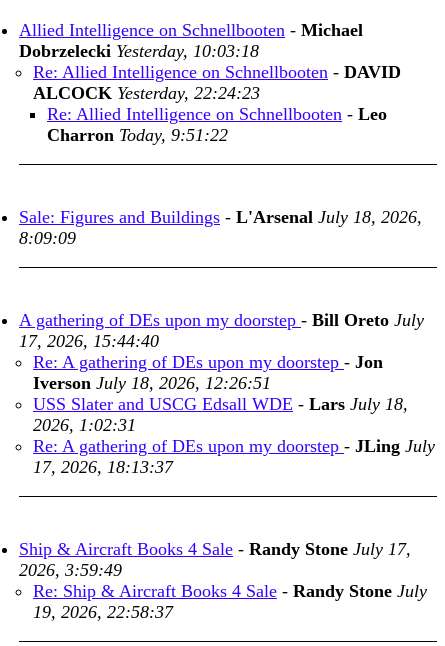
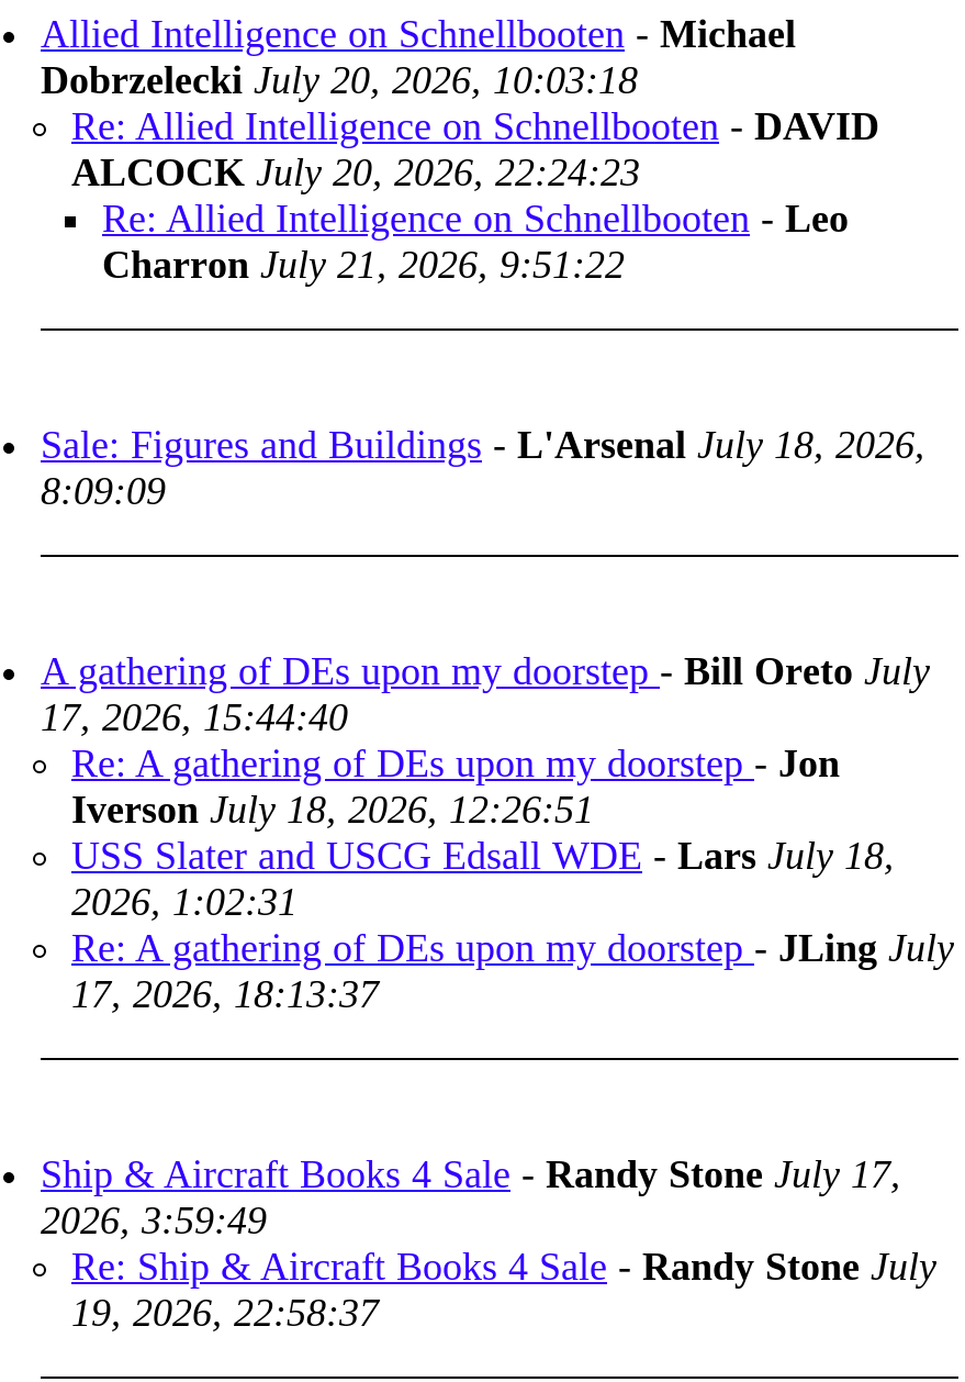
[19,41,259,61] Dobrzelecki Yesterday, 10:03:18 -> [41,58,638,102] Dobrzelecki July 20, 2026, 10:03:18
[33,83,260,103] ALCOCK Yesterday, 22:24:23 -> [71,151,640,194] ALCOCK July 20, 2026, 22:24:23
[47,125,228,145] Charron Today, 9:51:22 -> [102,243,625,287] Charron July 21, 2026, 9:51:22

